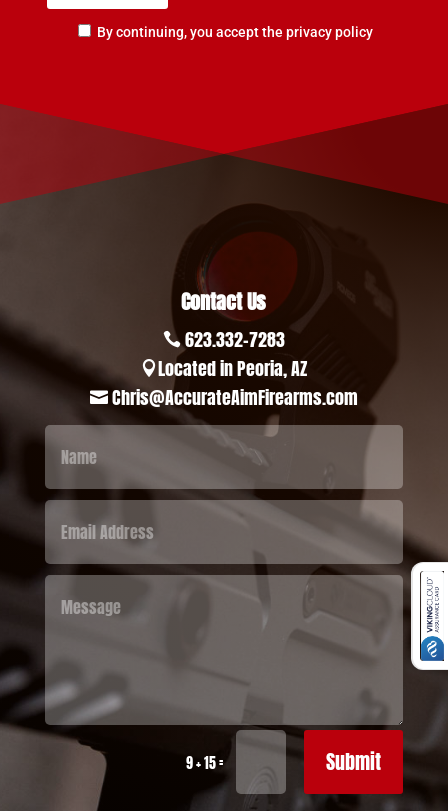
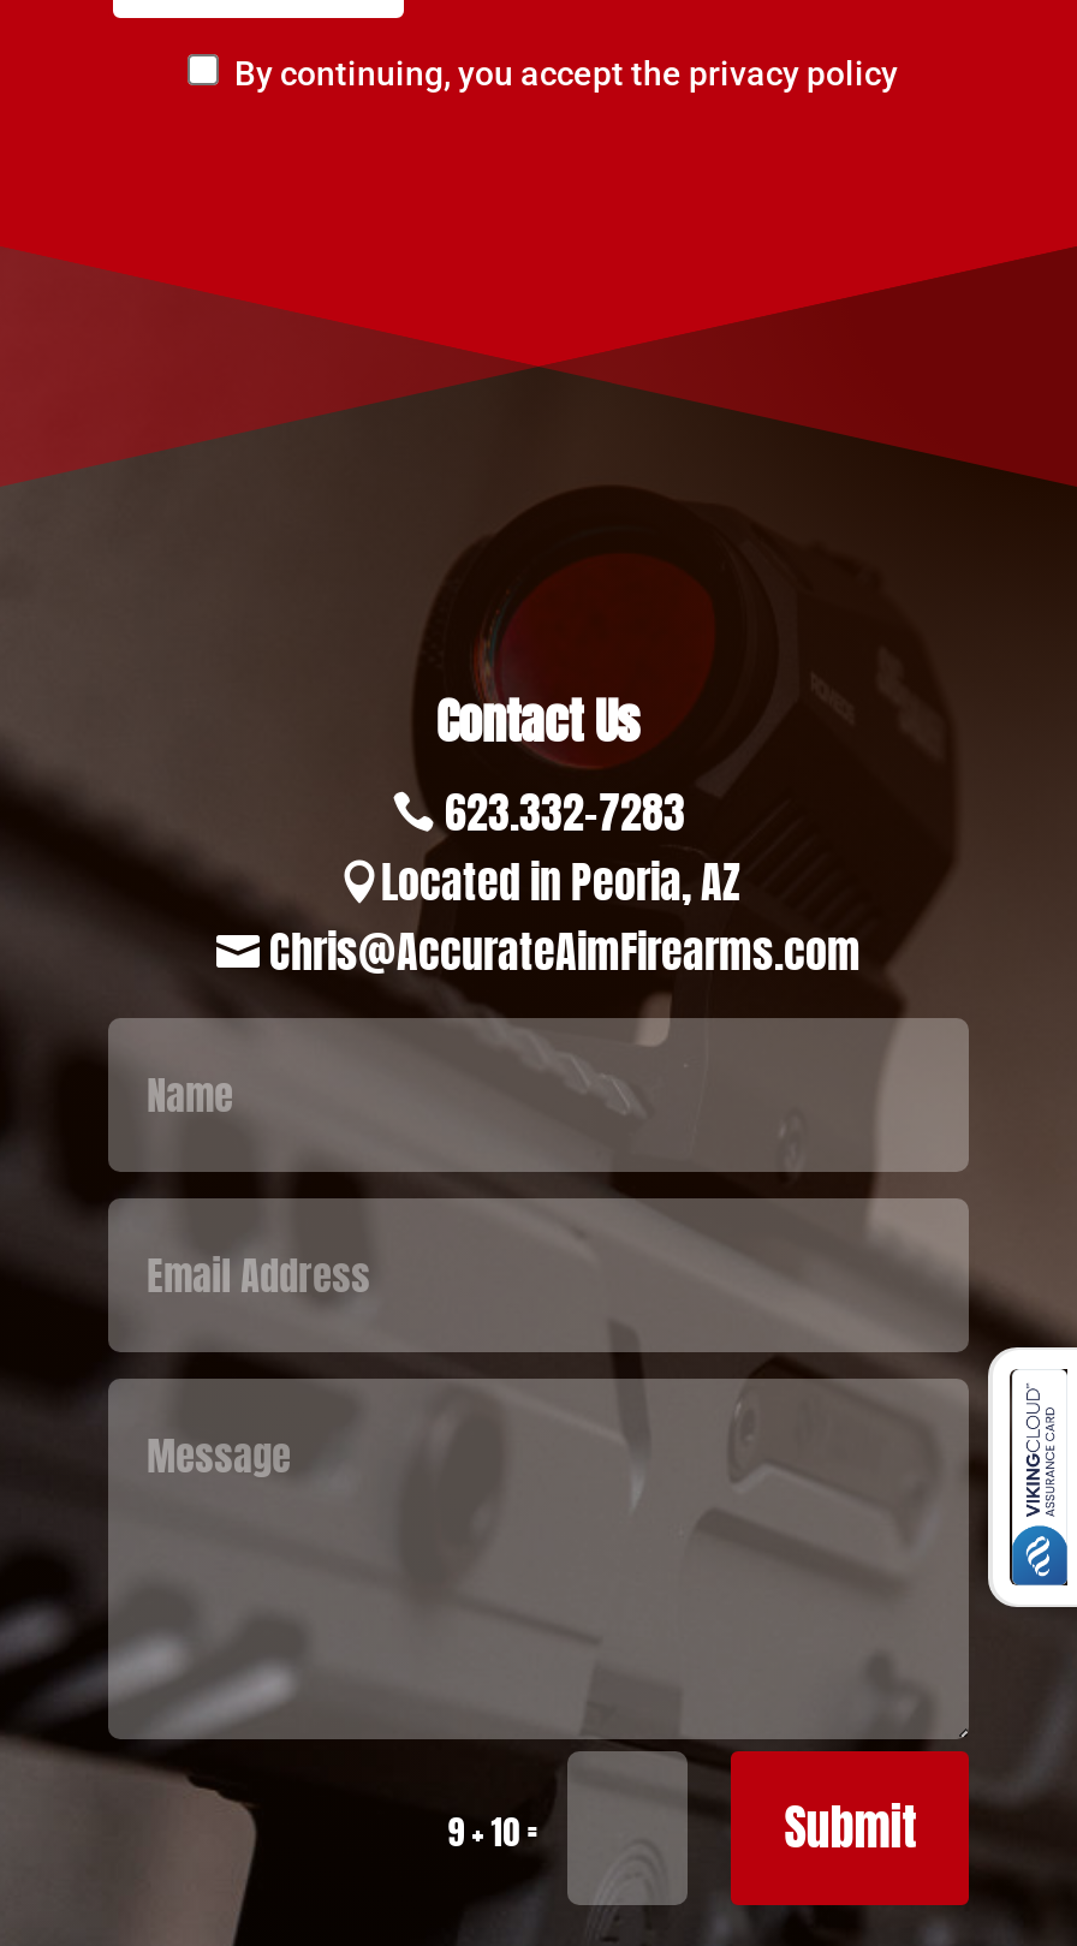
[186,753,226,775] 9 + 15= -> [448,1808,544,1859] 9 + 10=

